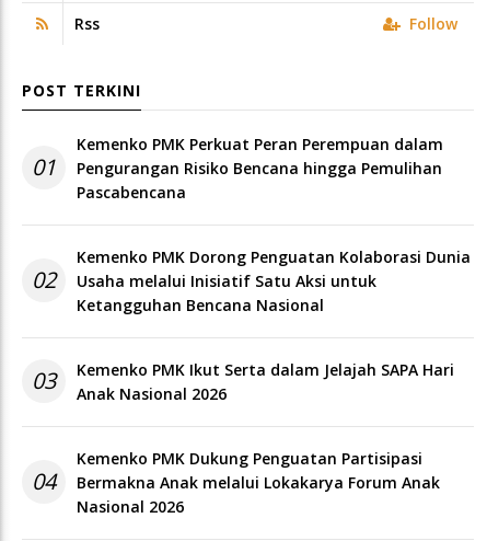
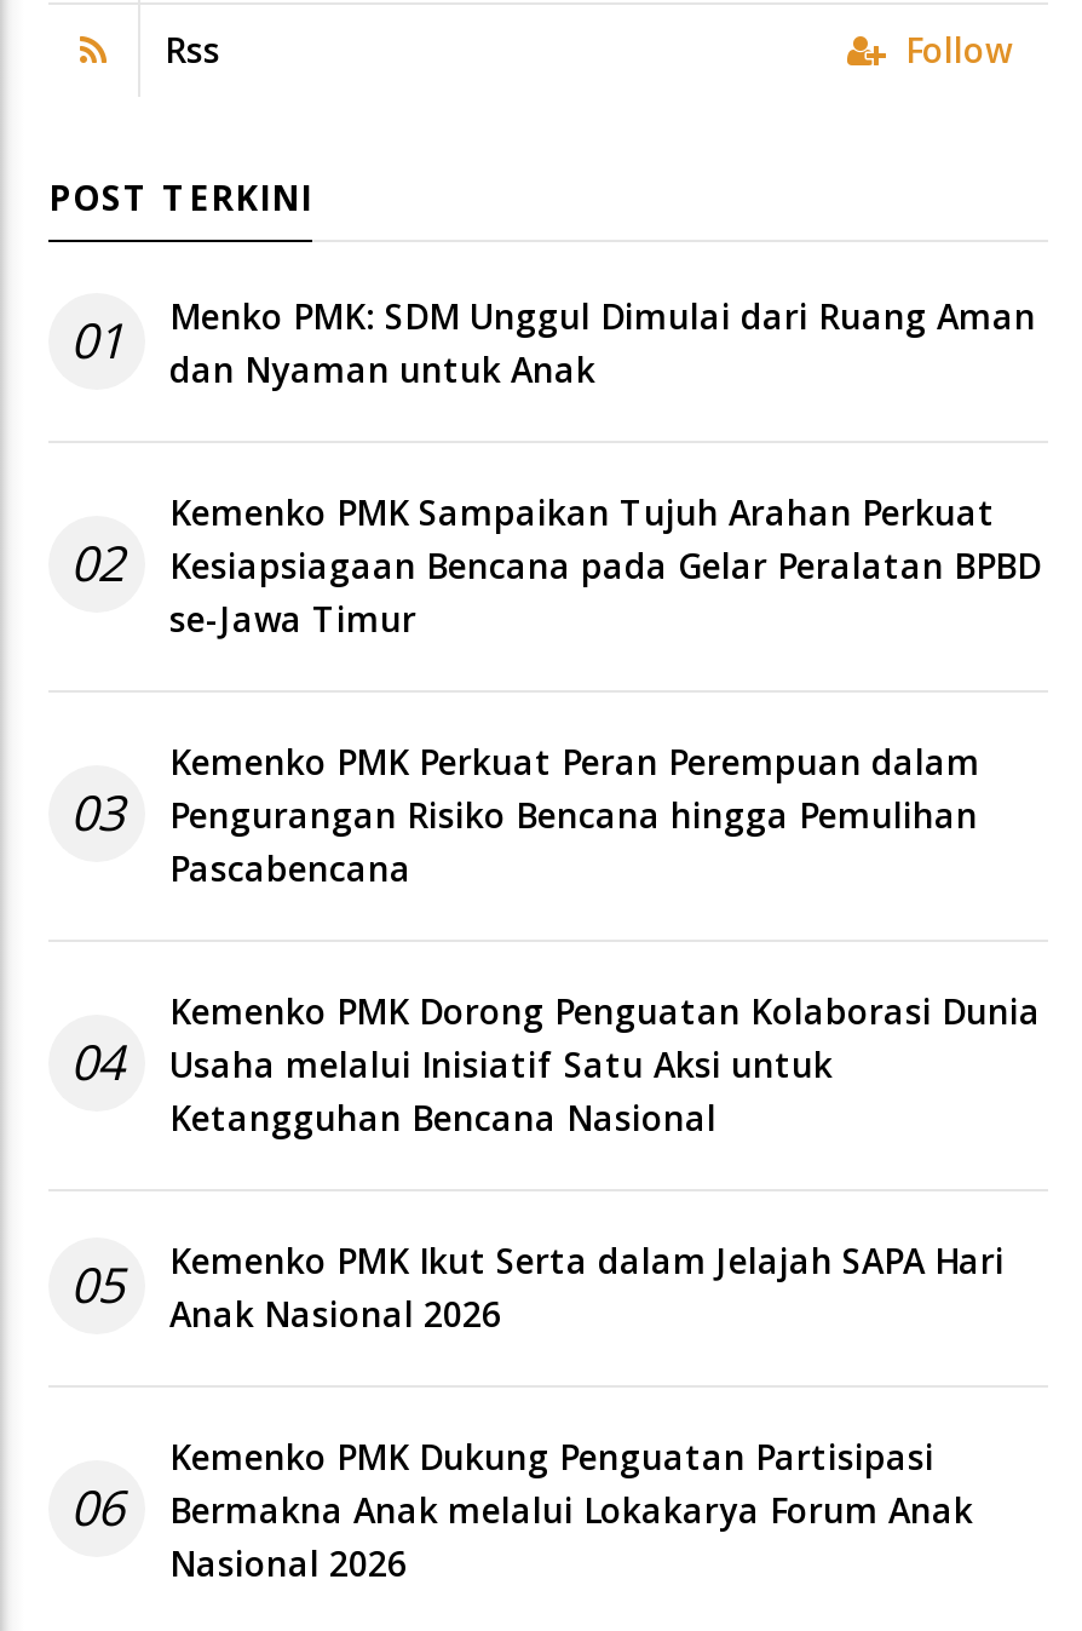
none -> [70,292,1036,595] Menko PMK: SDM Unggul Dimulai dari Ruang Aman | dan Nyaman untuk Anak | 02
none -> [70,488,1041,844] Kemenko PMK Sampaikan Tujuh Arahan Perkuat | Kesiapsiagaan Bencana pada Gelar Peralatan BPBD | se-Jawa Timur | 03
[32,265,376,294] 02 Usaha melalui Inisiatif Satu Aksi untuk -> [70,1028,833,1094] 04 Usaha melalui Inisiatif Satu Aksi untuk
[32,359,454,404] 03 Kemenko PMK Ikut Serta dalam Jelajah SAPA Hari Anak Nasional 2026 -> [70,1237,1005,1336] 05 Kemenko PMK Ikut Serta dalam Jelajah SAPA Hari Anak Nasional 2026
[32,466,440,496] 04 Bermakna Anak melalui Lokakarya Forum Anak -> [70,1474,973,1539] 06 Bermakna Anak melalui Lokakarya Forum Anak

